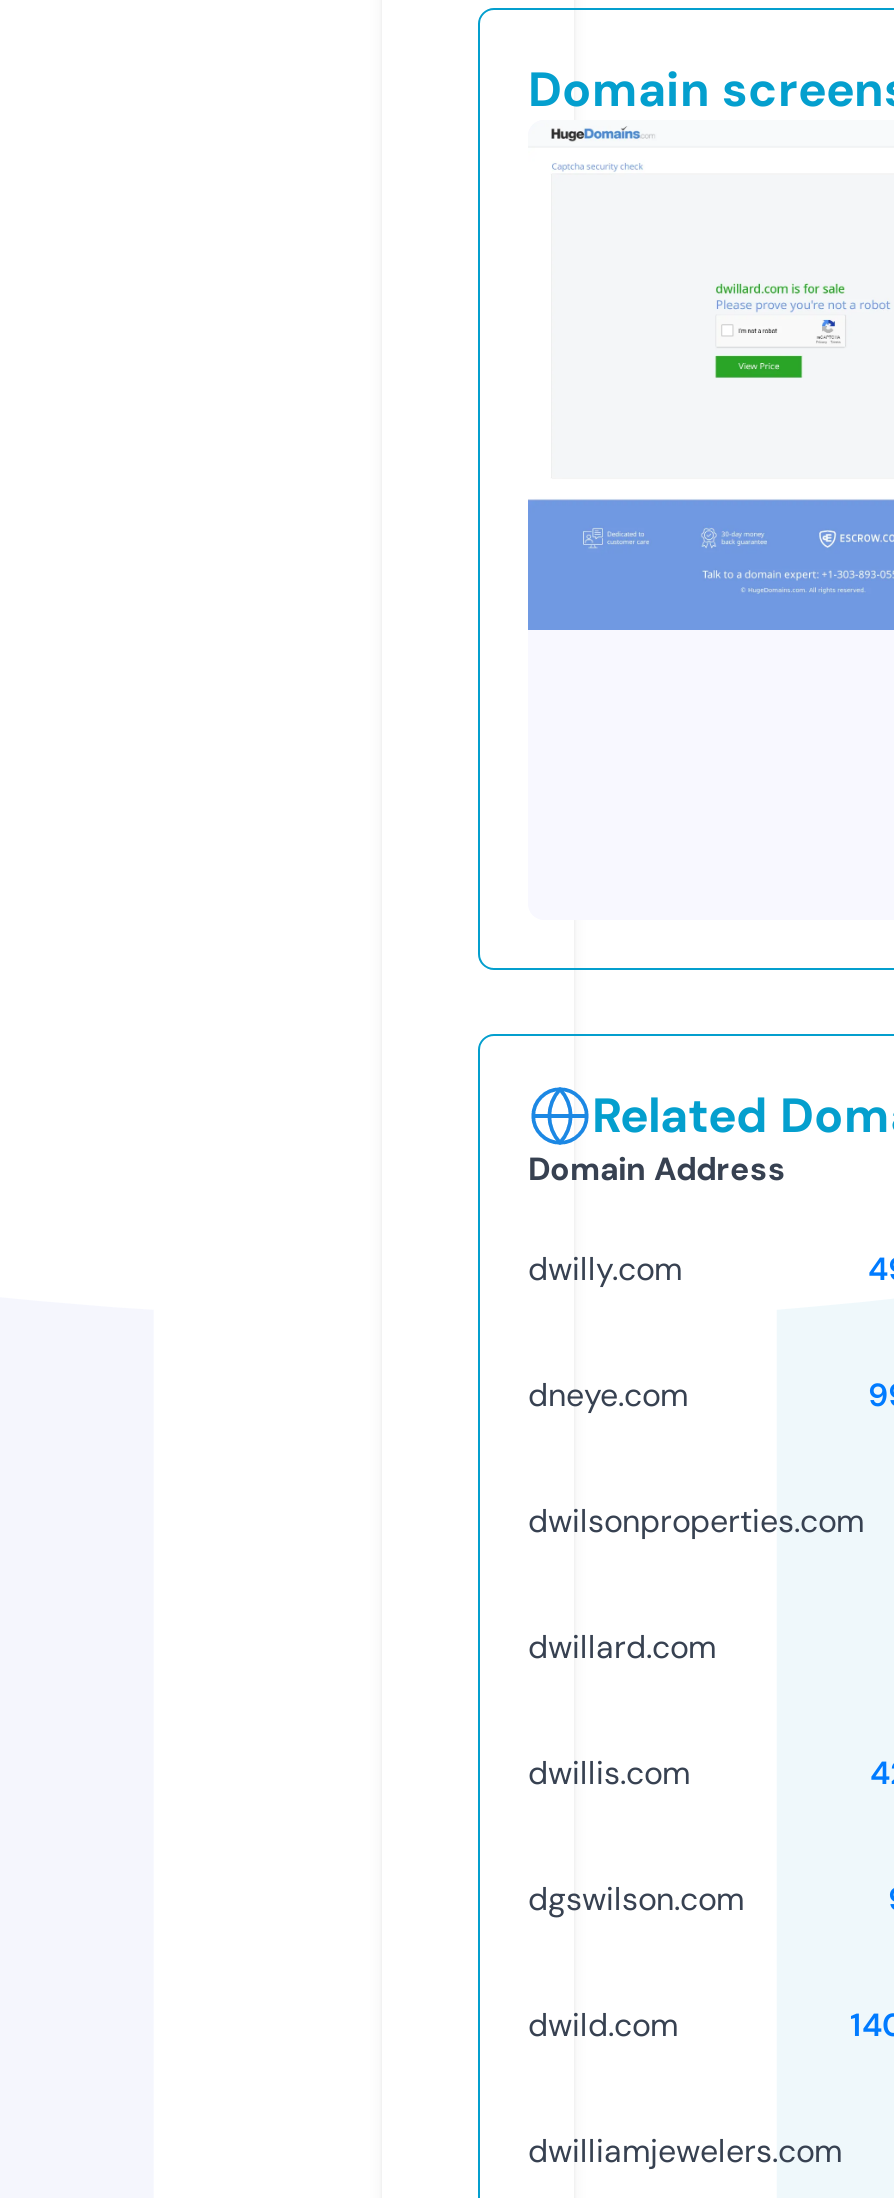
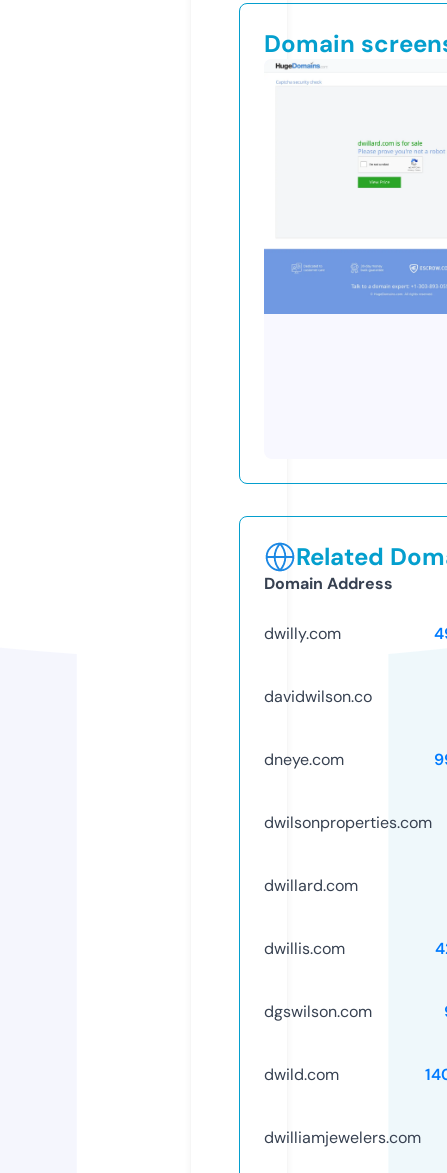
none -> [264,686,372,707] davidwilson.co

